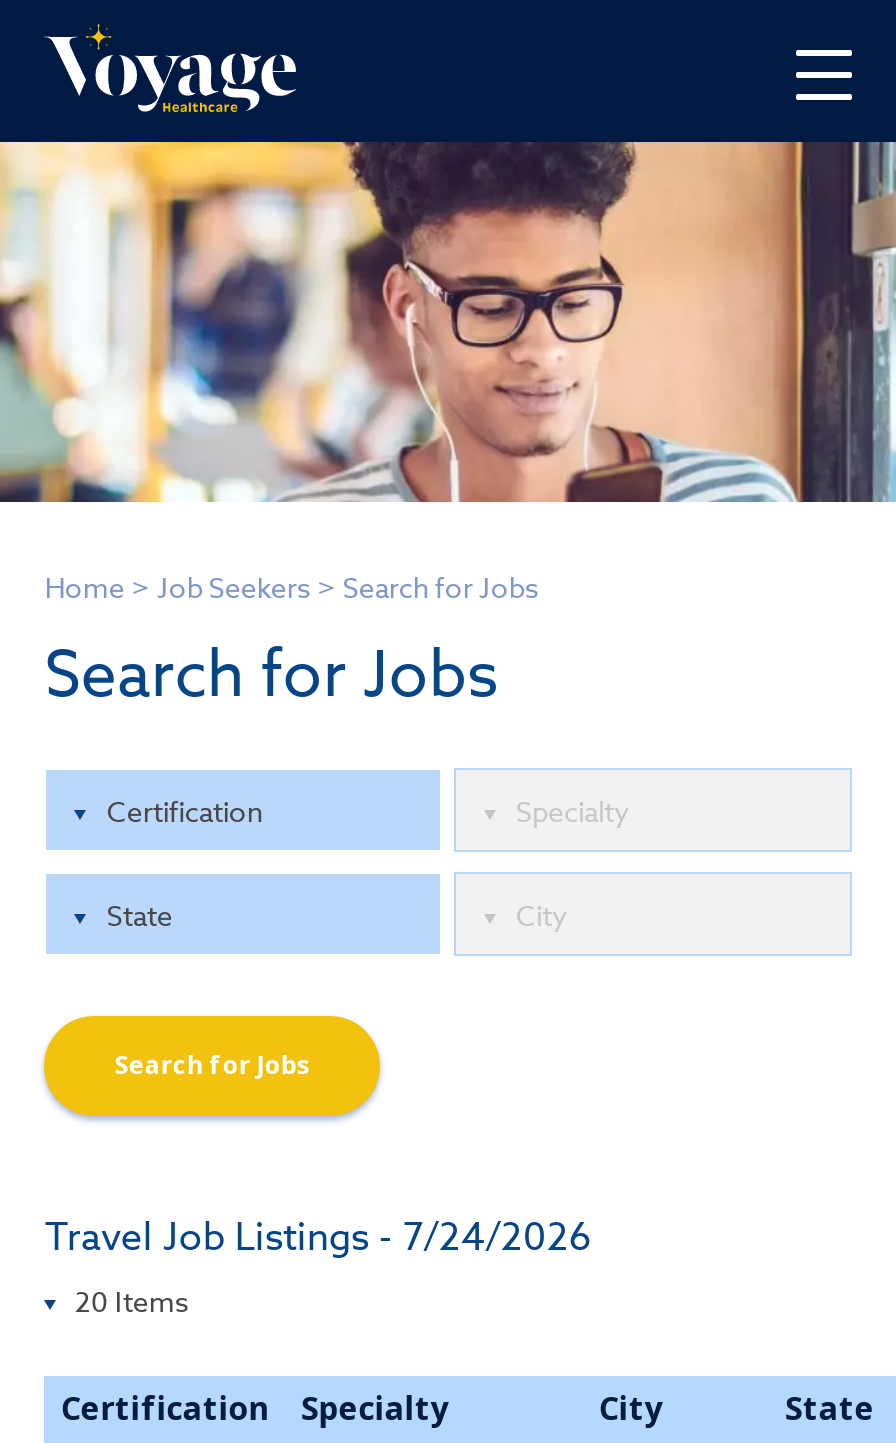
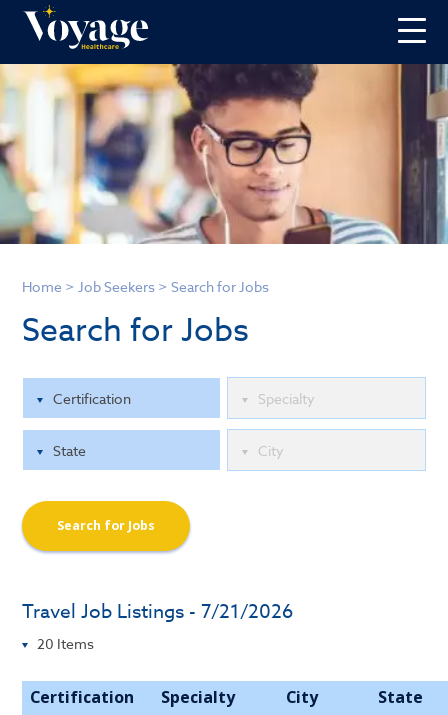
[45,1210,591,1262] Travel Job Listings - 7/24/2026 -> [22,598,293,624] Travel Job Listings - 7/21/2026

